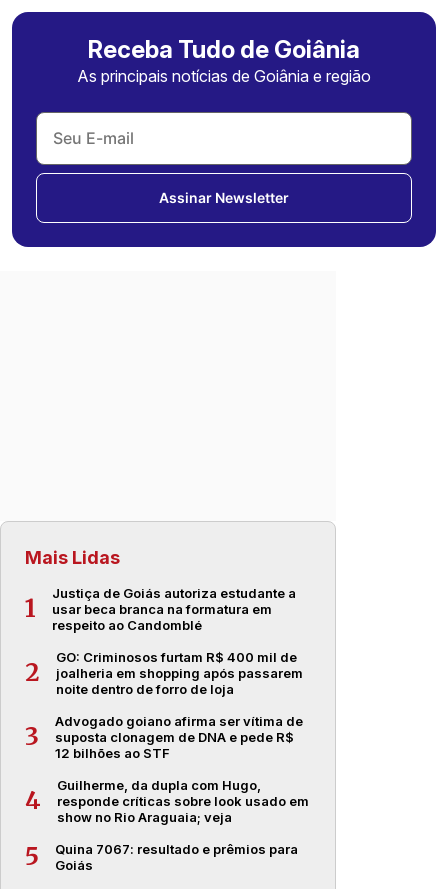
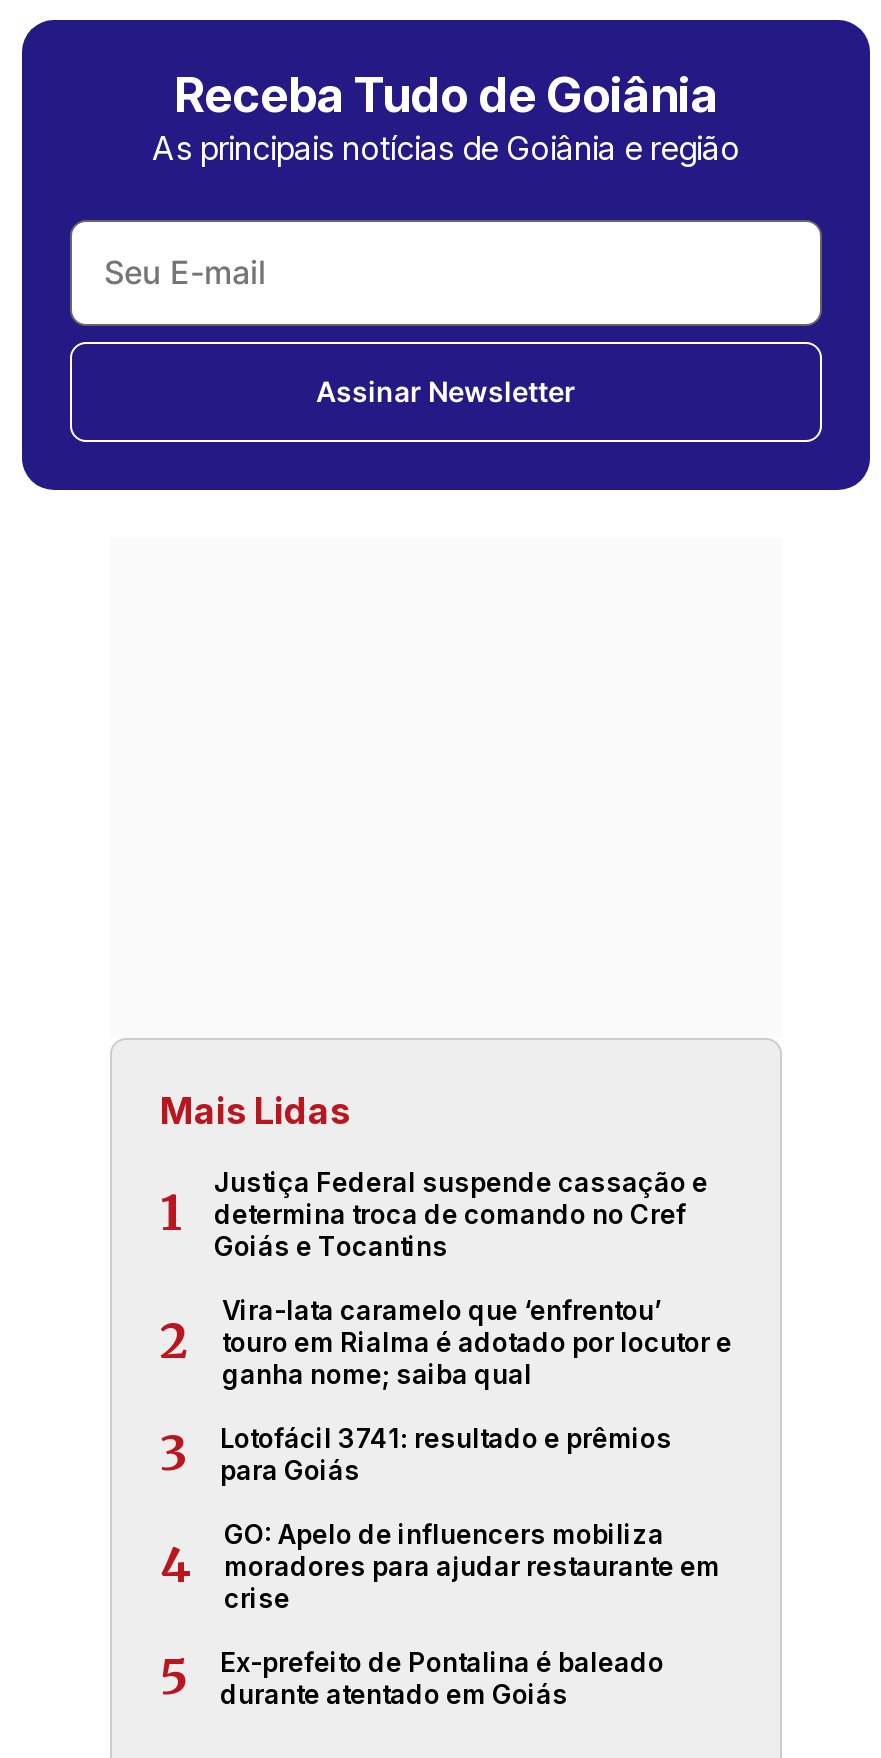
[52,585,296,633] Justiça de Goiás autoriza estudante a | usar beca branca na formatura em | respeito ao Candomblé -> [214,1165,708,1261] Justiça Federal suspende cassação e | determina troca de comando no Cref | Goiás e Tocantins
[56,649,303,697] GO: Criminosos furtam R$ 400 mil de | joalheria em shopping após passarem | noite dentro de forro de loja -> [222,1293,732,1389] Vira-lata caramelo que ‘enfrentou’ | touro em Rialma é adotado por locutor e | ganha nome; saiba qual
[55,713,303,761] Advogado goiano afirma ser vítima de | suposta clonagem de DNA e pede R$ | 12 bilhões ao STF -> [220,1421,672,1485] Lotofácil 3741: resultado e prêmios | para Goiás
[57,777,309,825] Guilherme, da dupla com Hugo, | responde críticas sobre look usado em | show no Rio Araguaia; veja -> [224,1517,720,1613] GO: Apelo de influencers mobiliza | moradores para ajudar restaurante em | crise
[55,841,298,873] Quina 7067: resultado e prêmios para | Goiás -> [220,1645,664,1709] Ex-prefeito de Pontalina é baleado | durante atentado em Goiás

